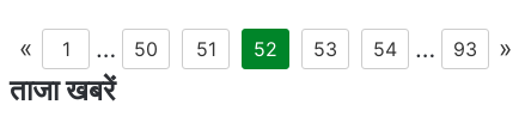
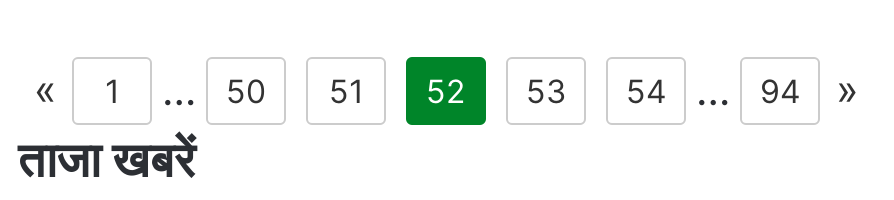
[453,37,477,61] 93 -> [760,71,800,111] 94

